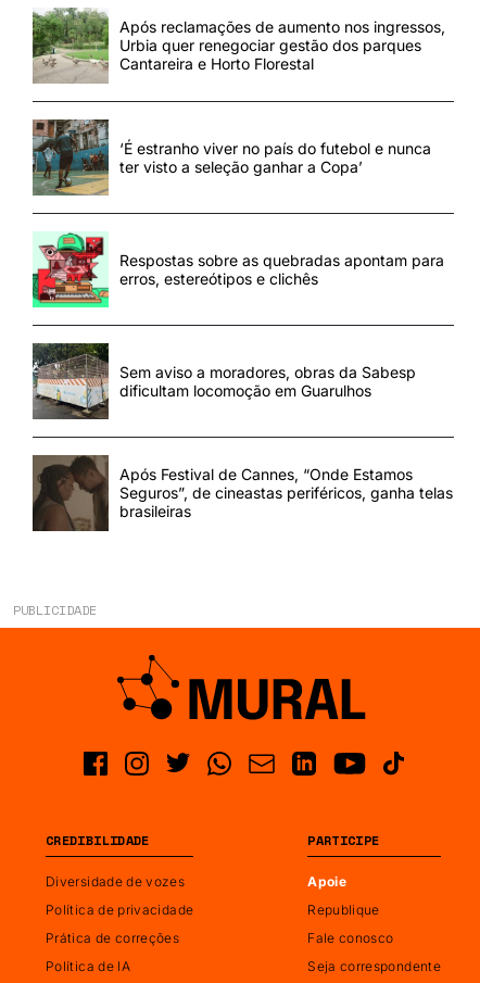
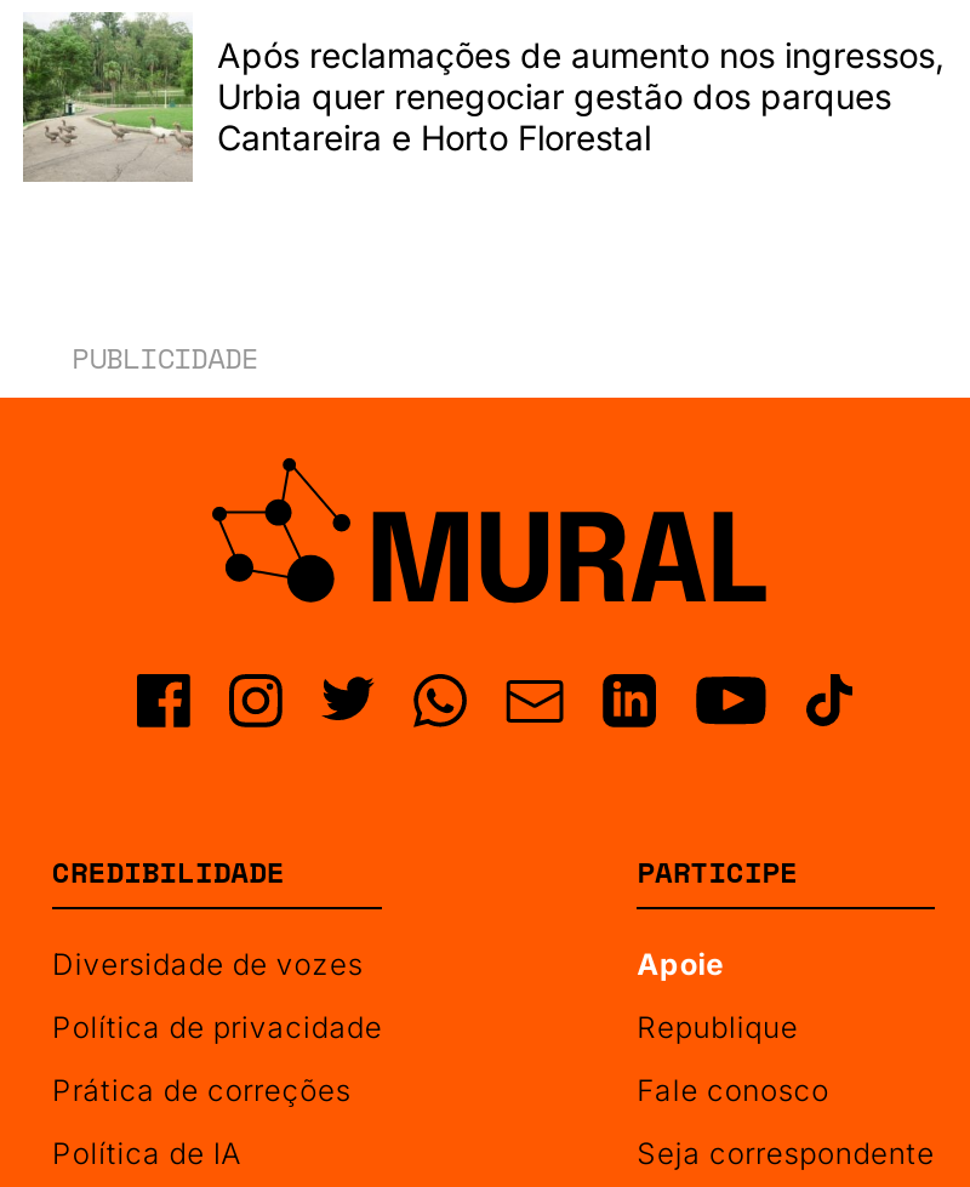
[31,118,431,197] [image] | ‘É estranho viver no país do futebol e nunca | ter visto a seleção ganhar a Copa’ -> none
[31,231,444,308] [image] | Respostas sobre as quebradas apontam para | erros, estereótipos e clichês -> none
[31,342,416,420] [image] | Sem aviso a moradores, obras da Sabesp | dificultam locomoção em Guarulhos -> none
[31,454,453,531] [image] | Após Festival de Cannes, “Onde Estamos | Seguros”, de cineastas periféricos, ganha telas | brasileiras -> none

